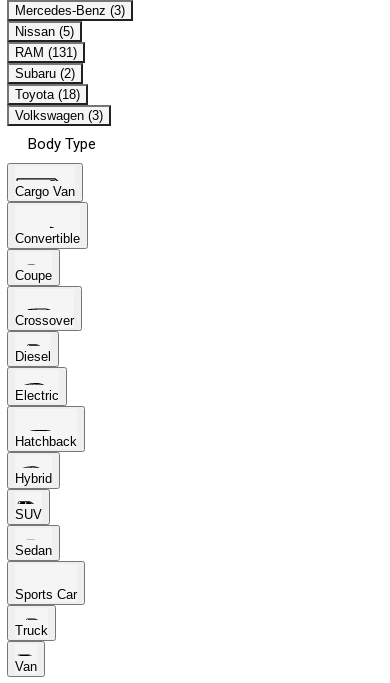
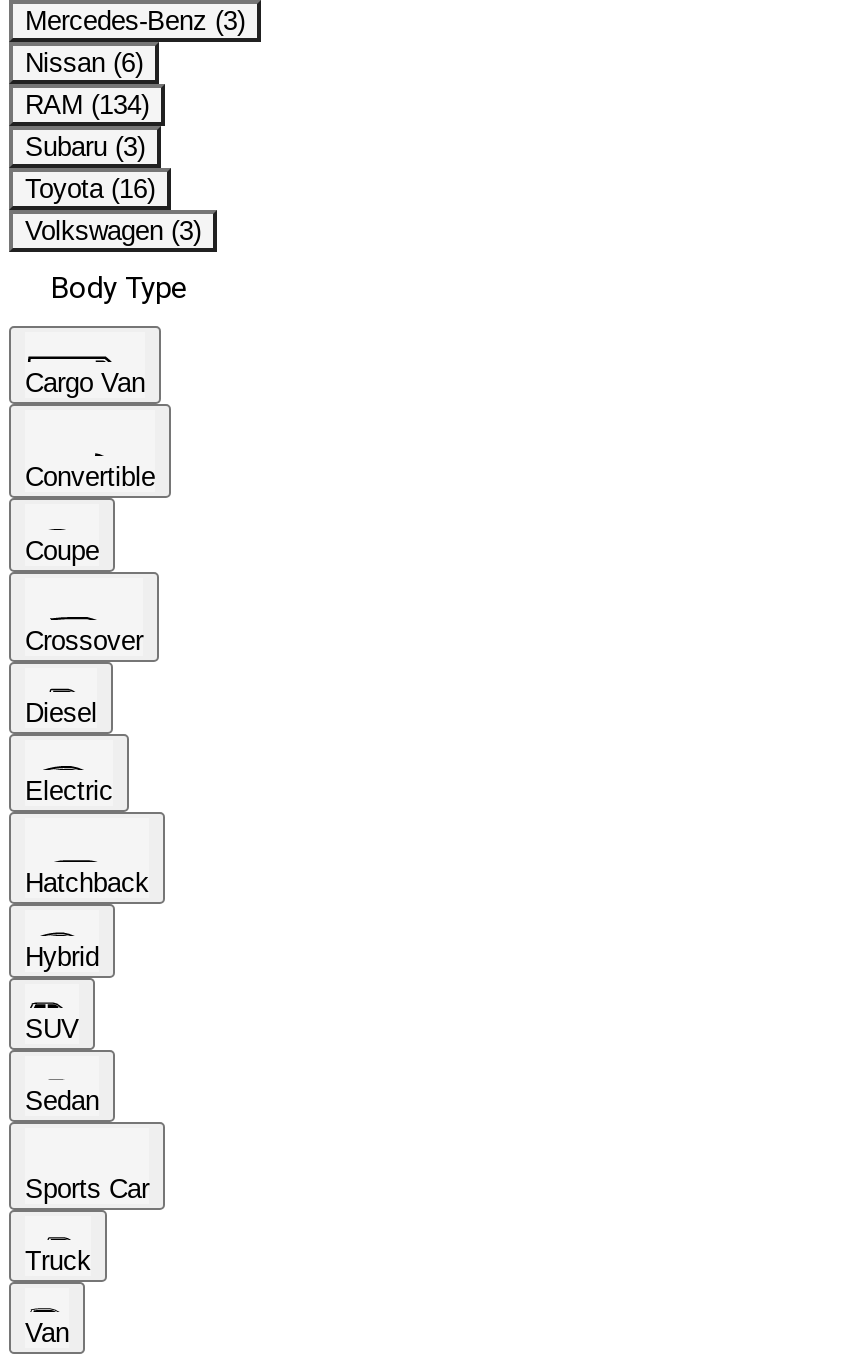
[15,24,74,39] Nissan (5) -> [25,48,143,78] Nissan (6)
[15,45,77,60] RAM (131) -> [25,90,149,120] RAM (134)
[15,66,75,81] Subaru (2) -> [25,132,145,162] Subaru (3)
[15,87,80,102] Toyota (18) -> [25,174,155,204] Toyota (16)

